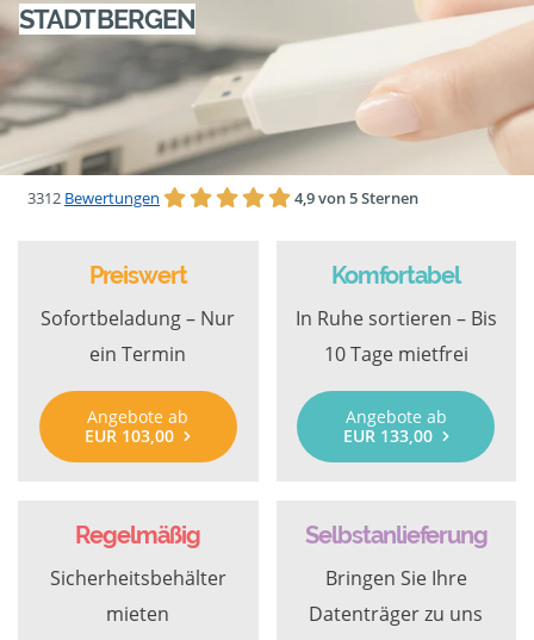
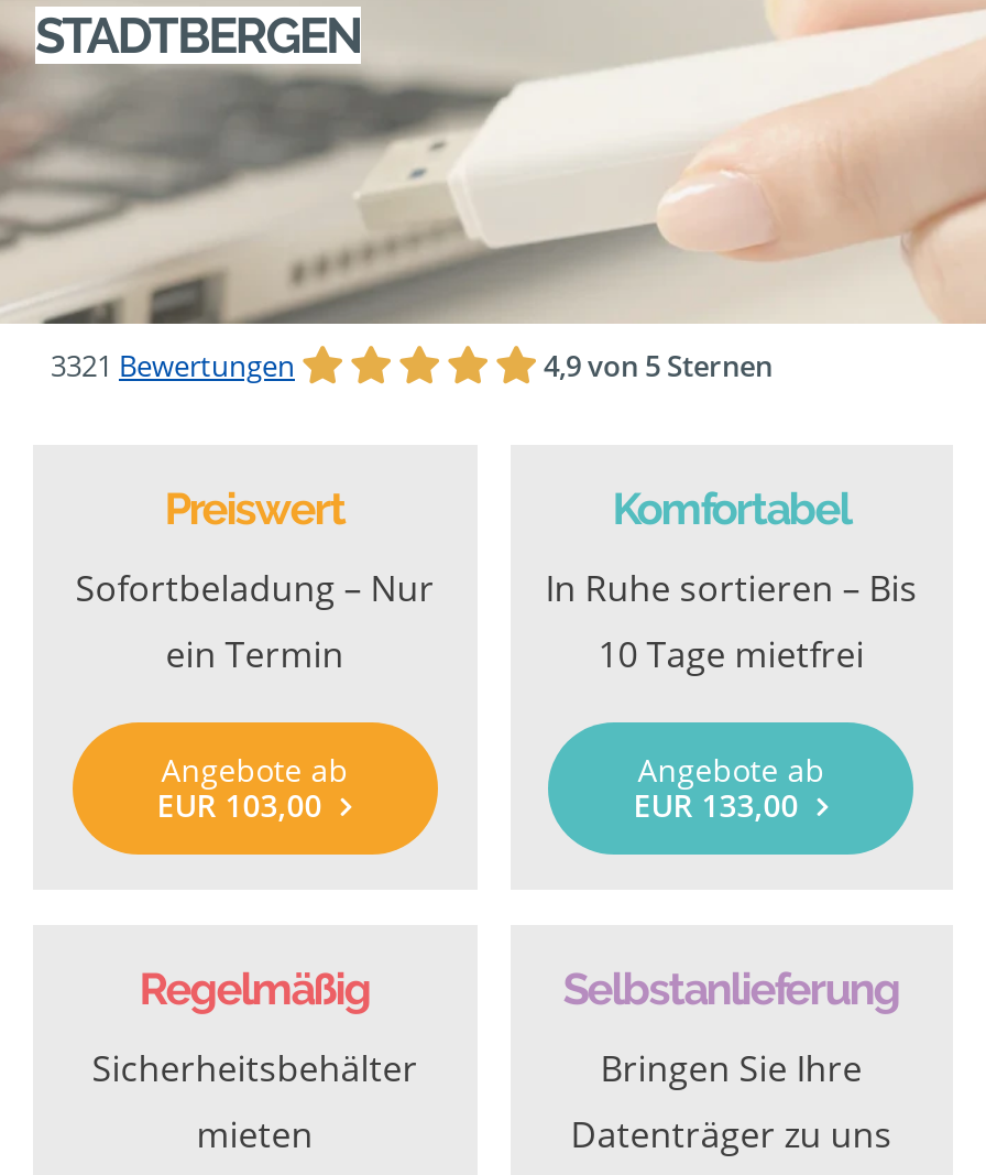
[27,187,160,209] 3312 Bewertungen -> [51,346,295,385] 3321 Bewertungen

